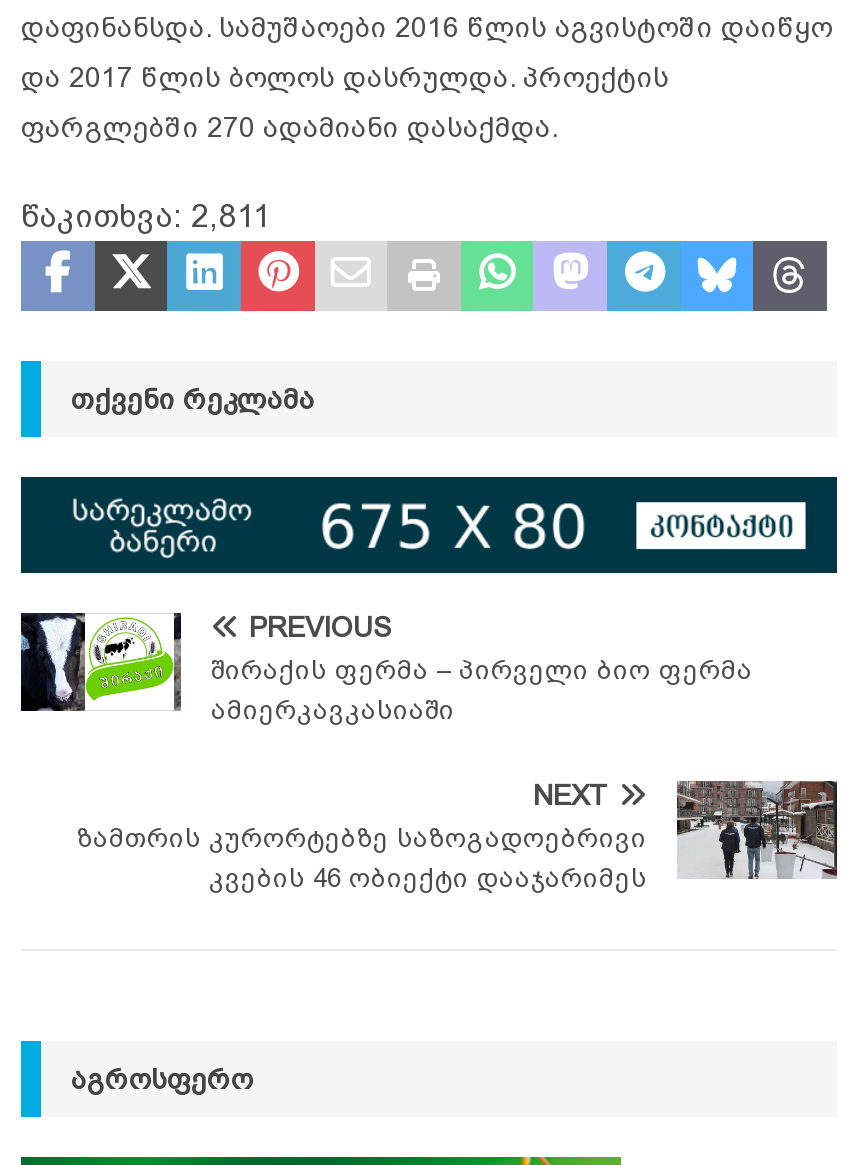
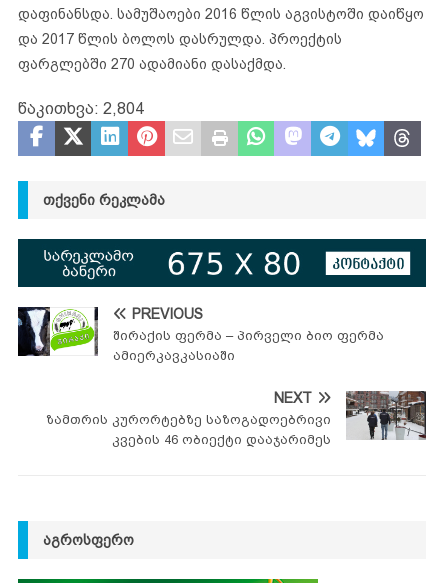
[21,199,271,233] წაკითხვა: 2,811 -> [18,100,144,117] წაკითხვა: 2,804

